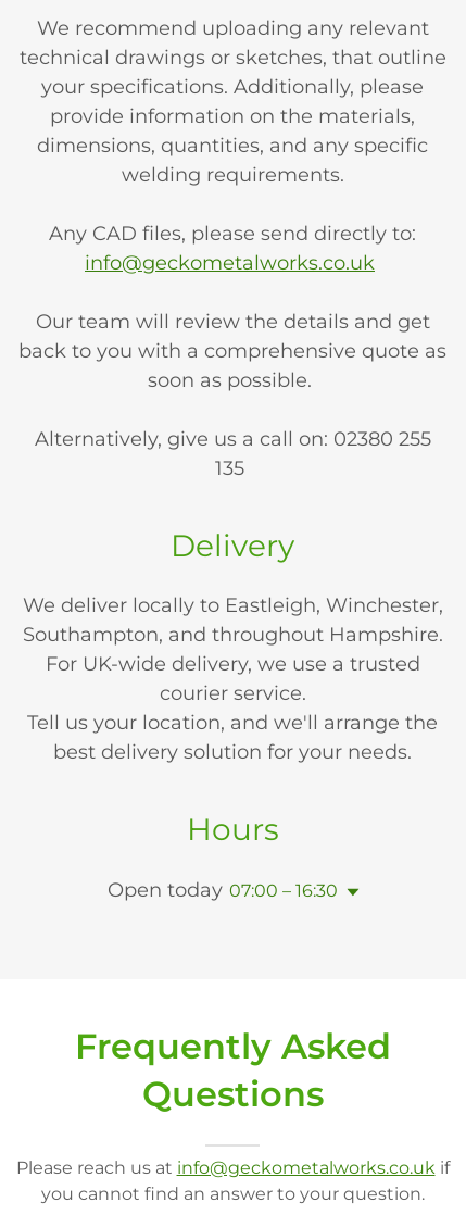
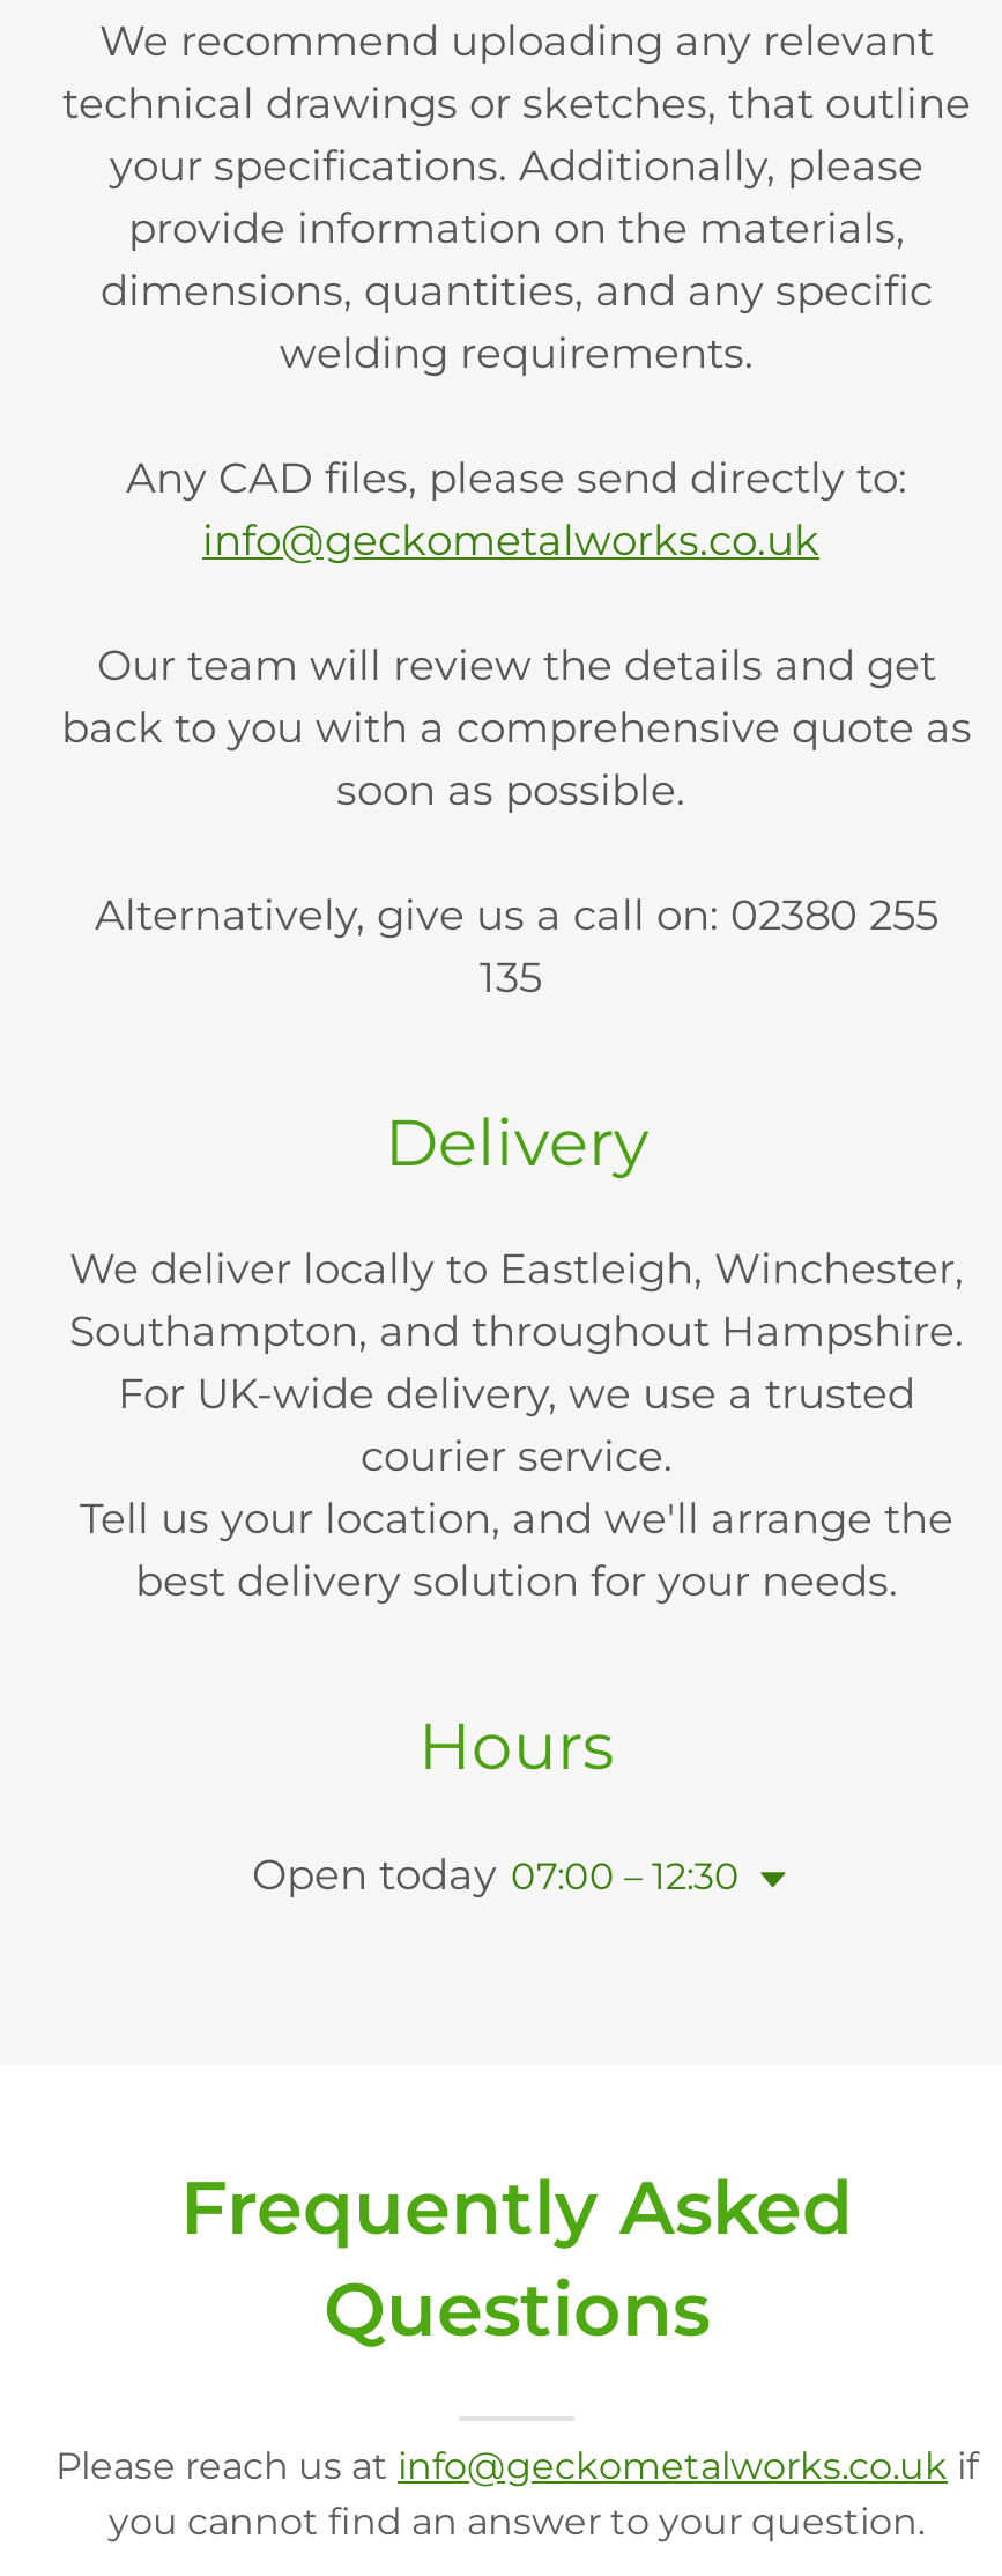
[108,878,338,902] Open today 07:00 – 16:30 -> [252,1850,740,1901] Open today 07:00 – 12:30

